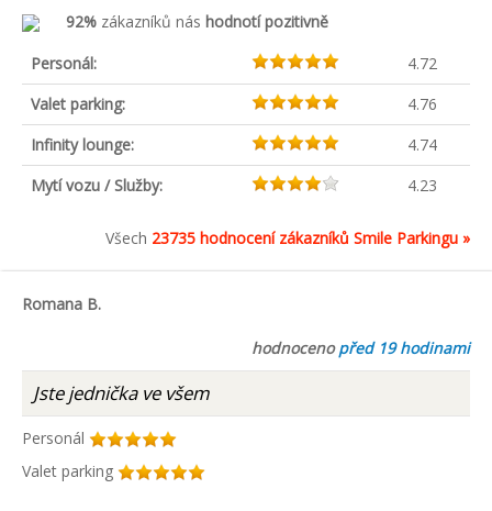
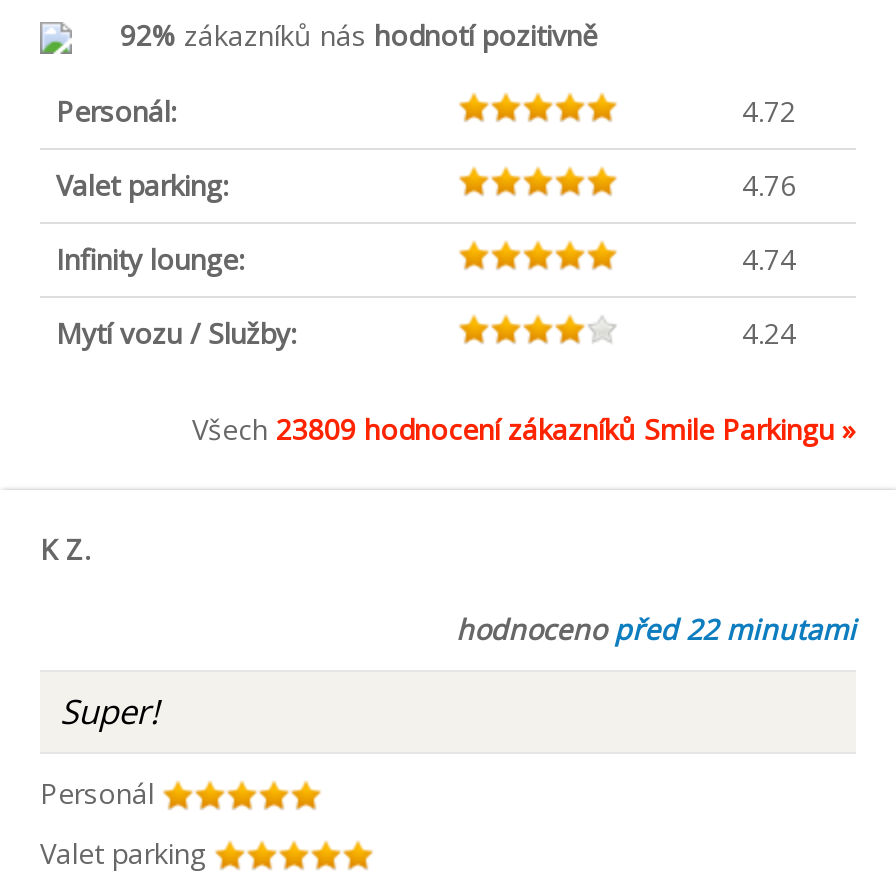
[407,174,437,195] 4.23 -> [742,313,796,351] 4.24
[105,227,470,248] Všech 23735 hodnocení zákazníků Smile Parkingu » -> [192,409,856,447] Všech 23809 hodnocení zákazníků Smile Parkingu »
[22,293,101,314] Romana B. -> [40,529,90,567] K Z.
[251,337,470,358] hodnoceno před 19 hodinami -> [456,609,856,647] hodnoceno před 22 minutami
[33,380,210,405] Jste jednička ve všem -> [60,687,158,733] Super!

